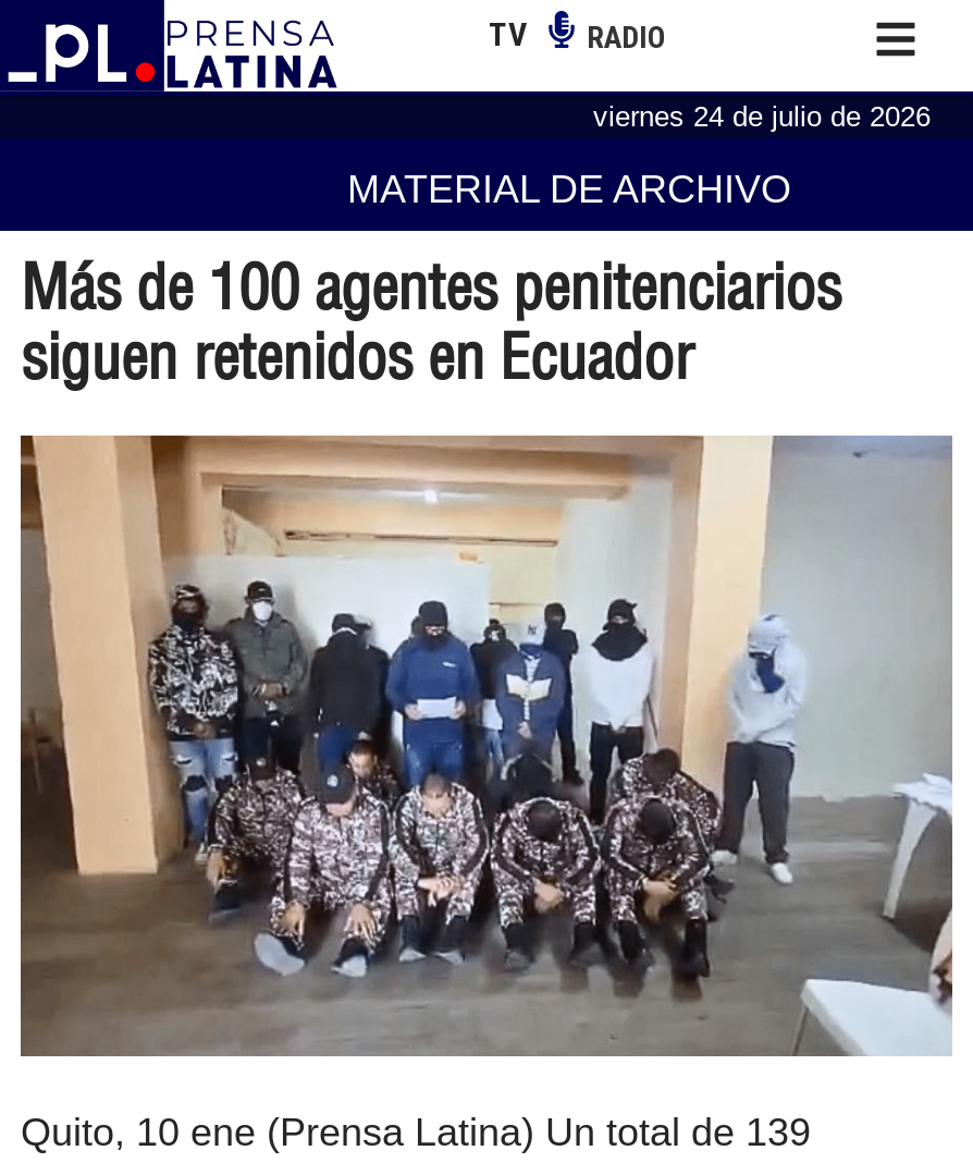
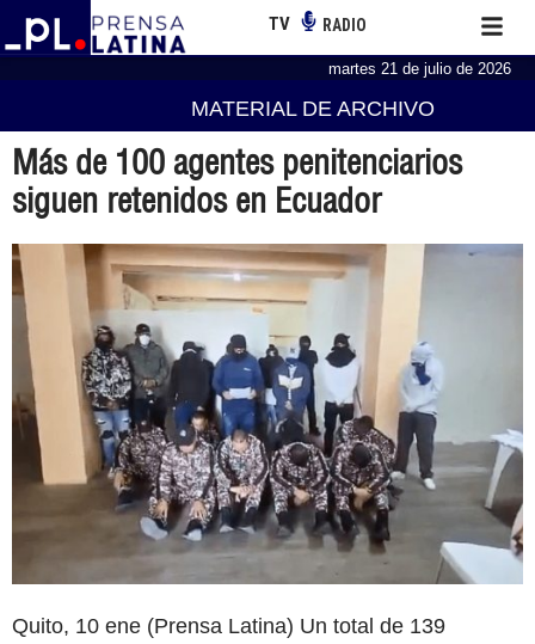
[593,99,931,132] viernes 24 de julio de 2026 -> [328,60,511,77] martes 21 de julio de 2026

